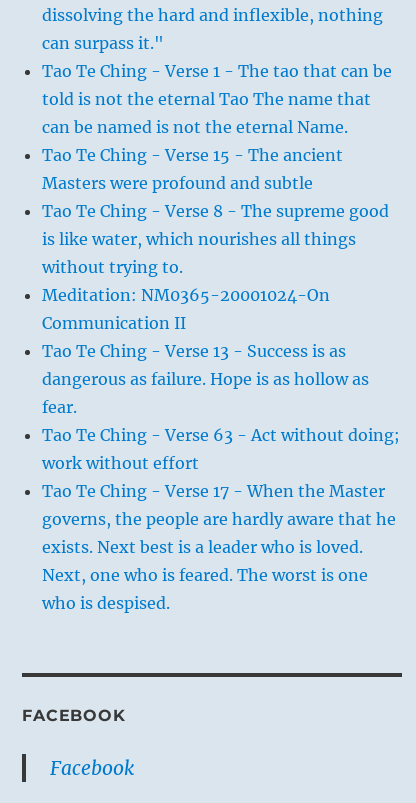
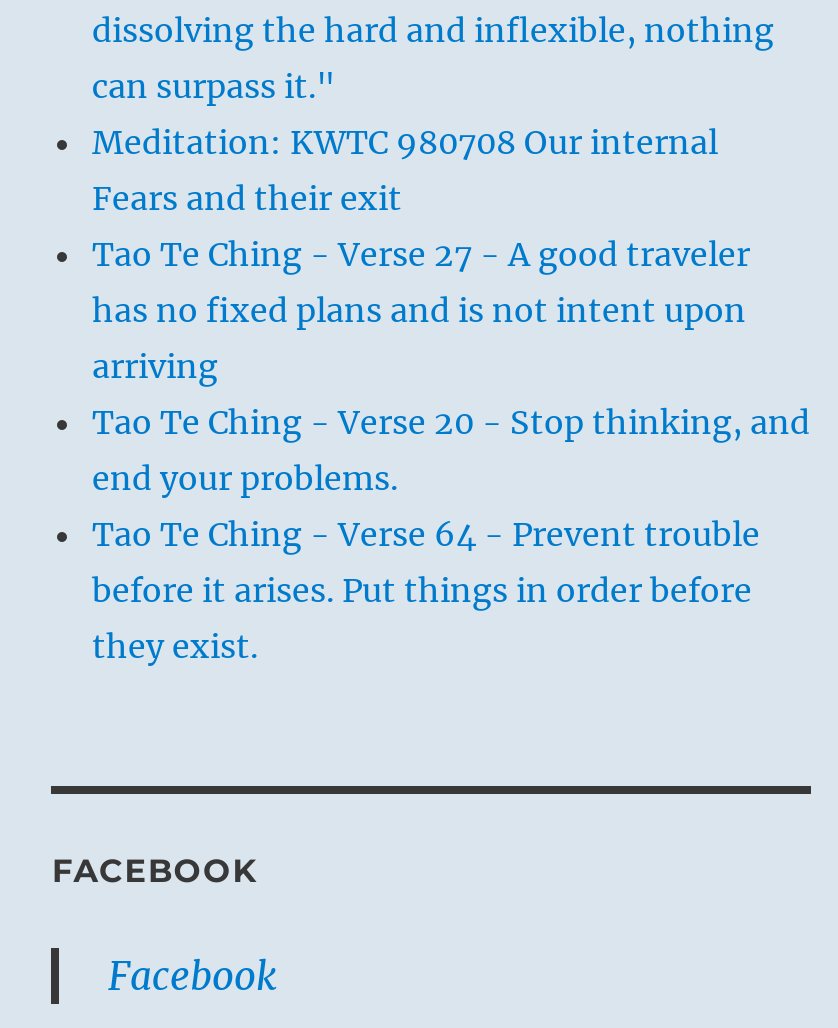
[42,61,400,613] Tao Te Ching - Verse 1 - The tao that can be | told is not the eternal Tao The name that | can be named is not the eternal Name. | Tao Te Ching - Verse 15 - The ancient | Masters were profound and subtle | Tao Te Ching - Verse 8 - The supreme good | is like water, which nourishes all things | without trying to. | Meditation: NM0365-20001024-On | Communication II | Tao Te Ching - Verse 13 - Success is as | dangerous as failure. Hope is as hollow as | fear. | Tao Te Ching - Verse 63 - Act without doing; | work without effort | Tao Te Ching - Verse 17 - When the Master | governs, the people are hardly aware that he | exists. Next best is a leader who is loved. | Next, one who is feared. The worst is one | who is despised. -> [92,121,810,665] Meditation: KWTC 980708 Our internal | Fears and their exit | Tao Te Ching - Verse 27 - A good traveler | has no fixed plans and is not intent upon | arriving | Tao Te Ching - Verse 20 - Stop thinking, and | end your problems. | Tao Te Ching - Verse 64 - Prevent trouble | before it arises. Put things in order before | they exist.

